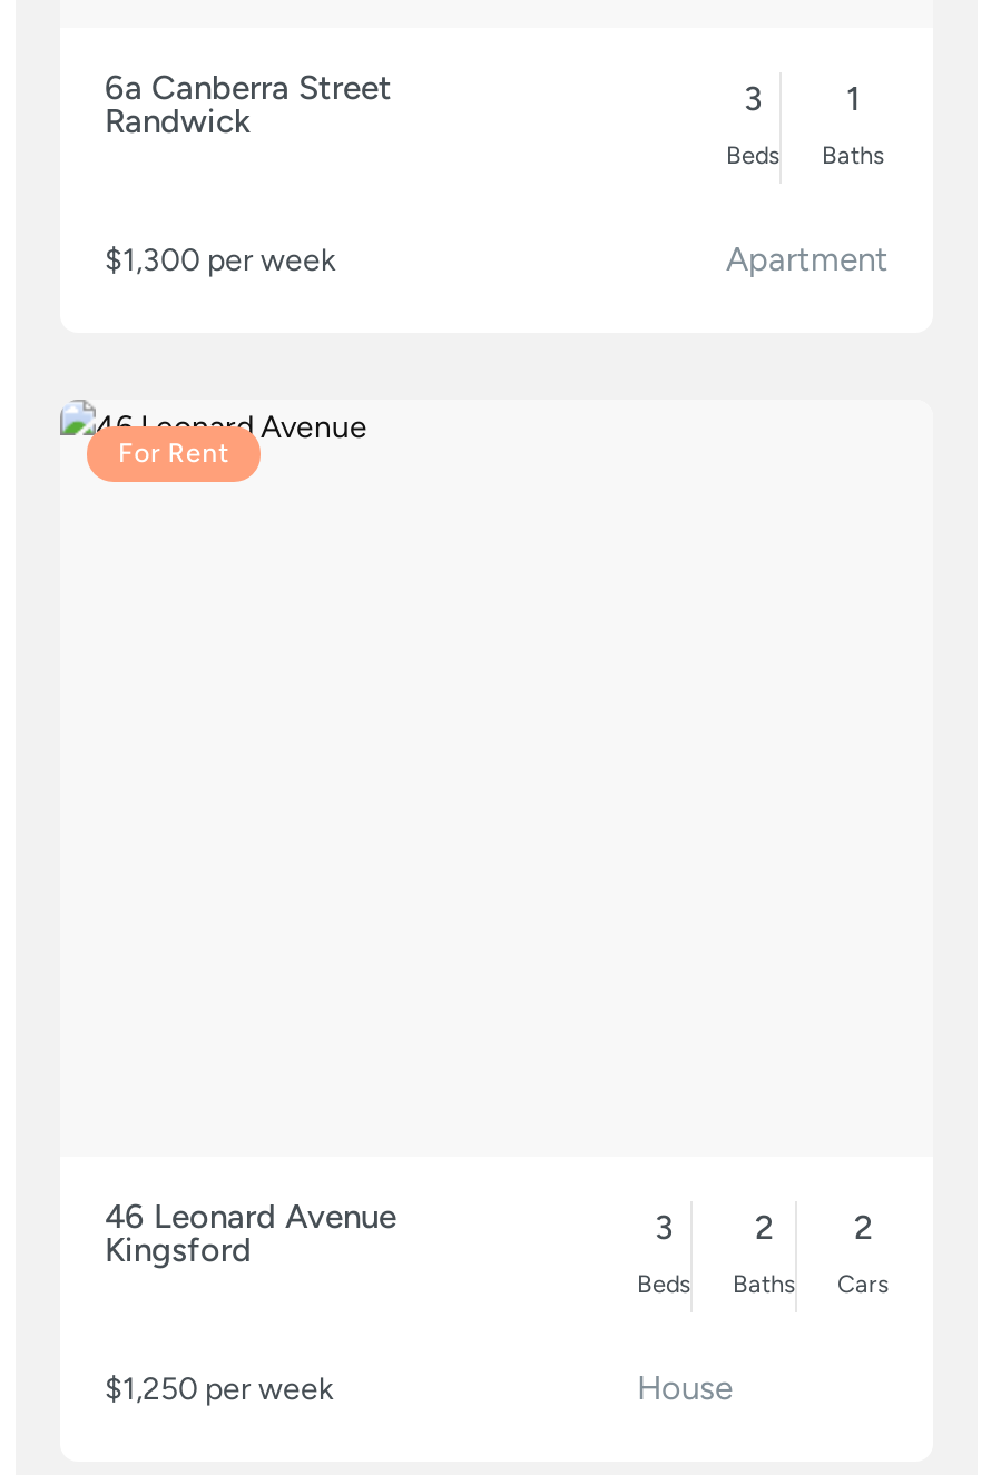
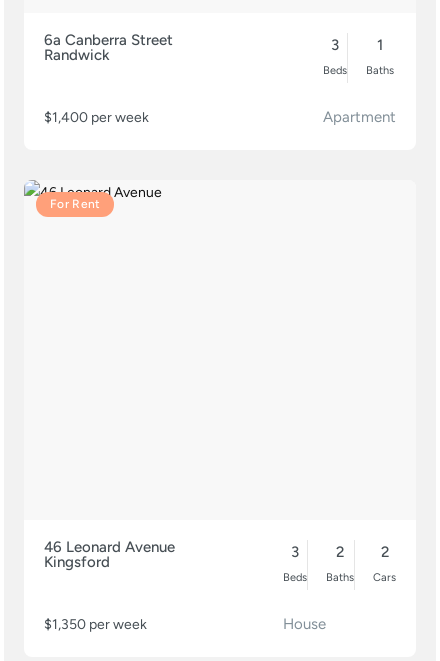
[105,242,336,280] $1,300 per week -> [44,109,149,126] $1,400 per week
[105,1371,334,1409] $1,250 per week -> [44,616,147,633] $1,350 per week

